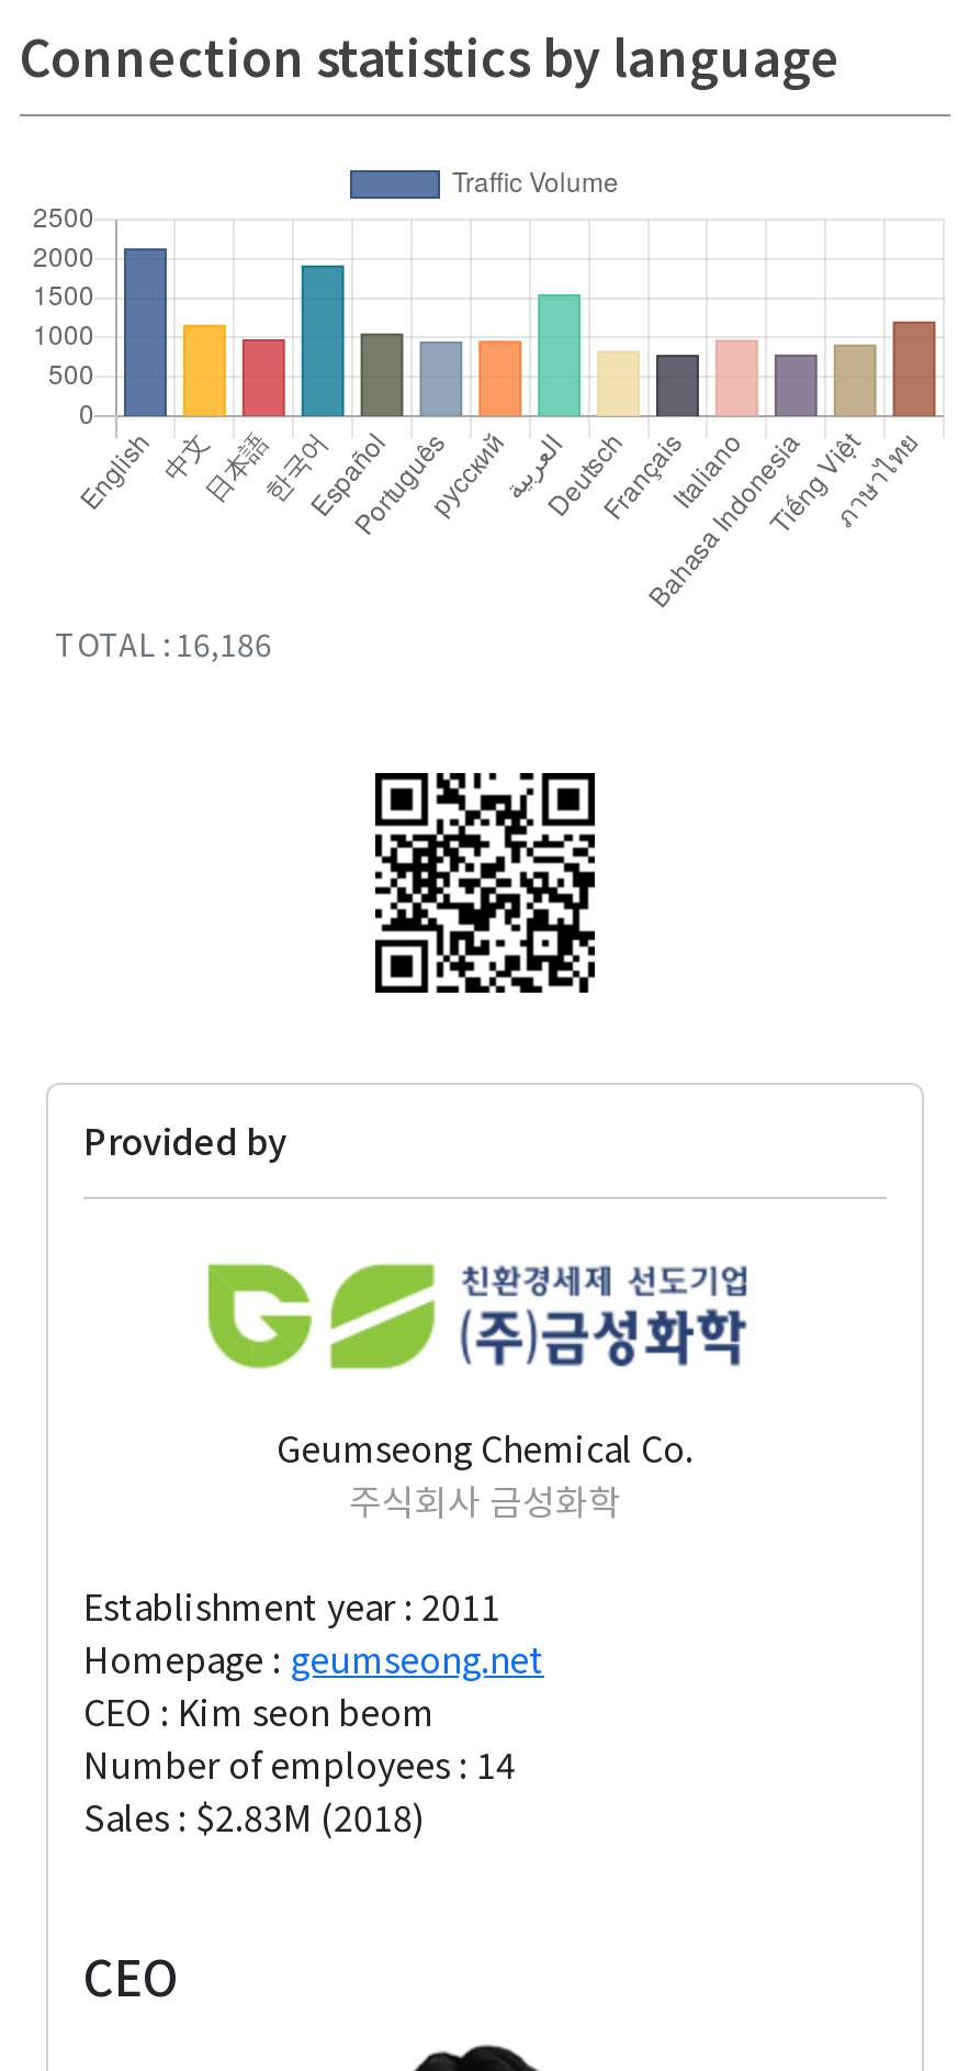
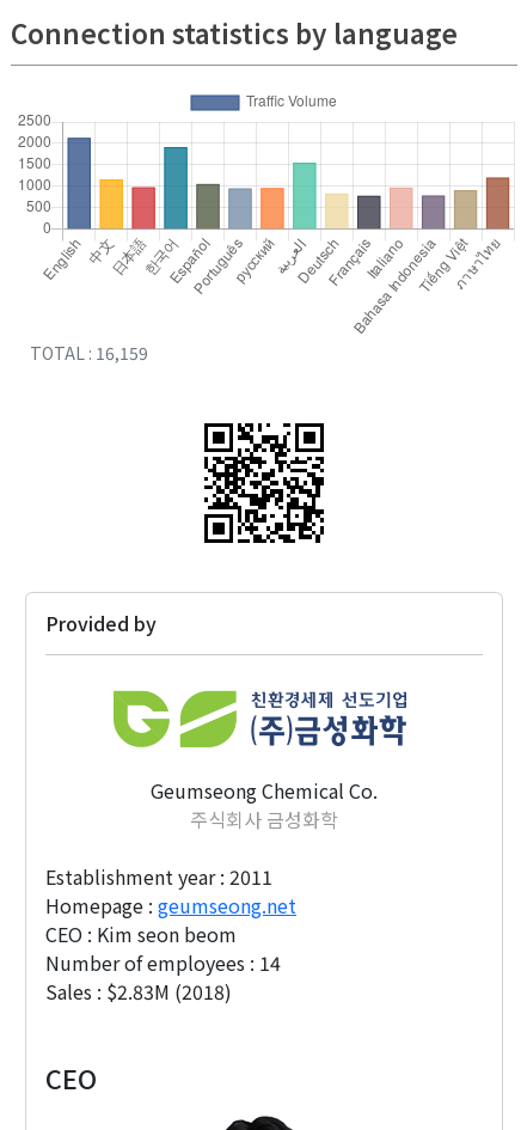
[55,620,272,664] TOTAL : 16,186 -> [30,340,148,364] TOTAL : 16,159

